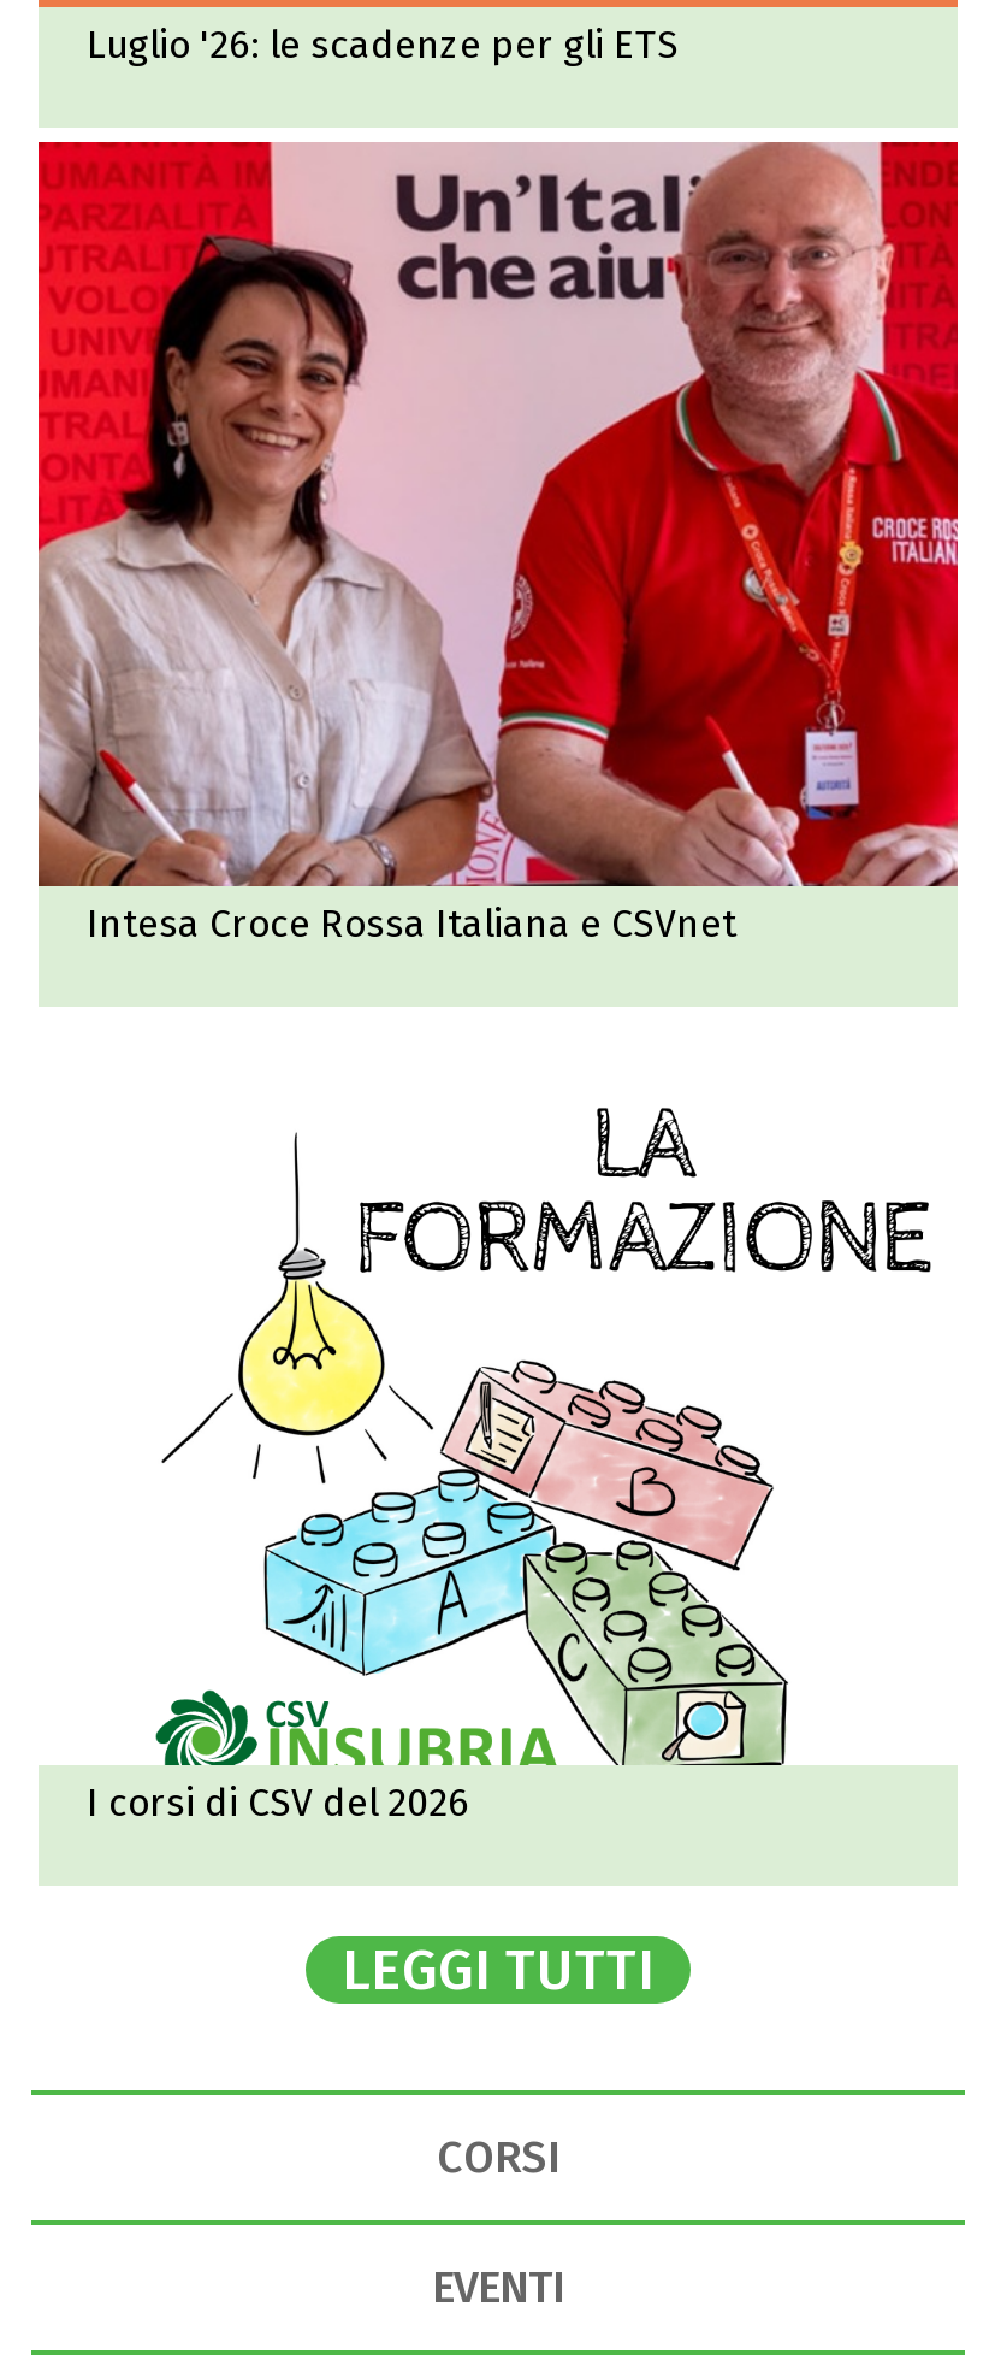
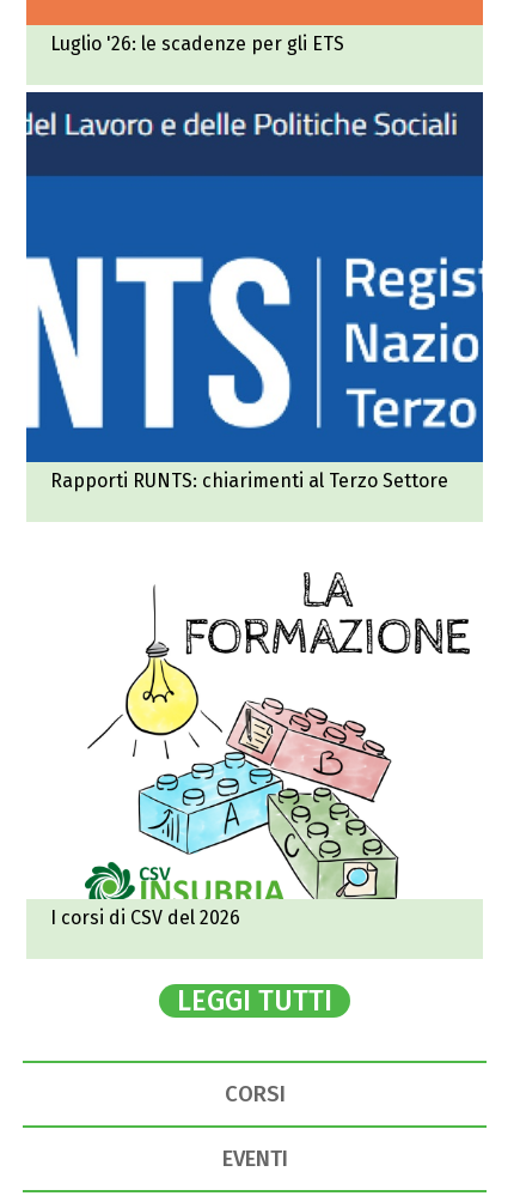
[36,140,960,947] [image] | Intesa Croce Rossa Italiana e CSVnet -> [25,91,484,492] [image] | Rapporti RUNTS: chiarimenti al Terzo Settore

